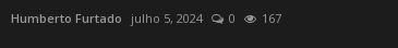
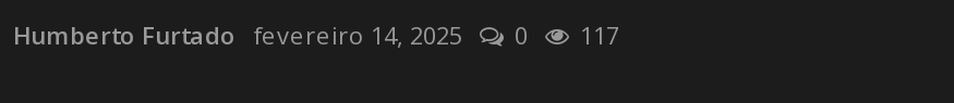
[11,10,203,26] Humberto Furtado julho 5, 2024 -> [13,18,462,51] Humberto Furtado fevereiro 14, 2025
[262,10,281,26] 167 -> [580,18,619,51] 117

